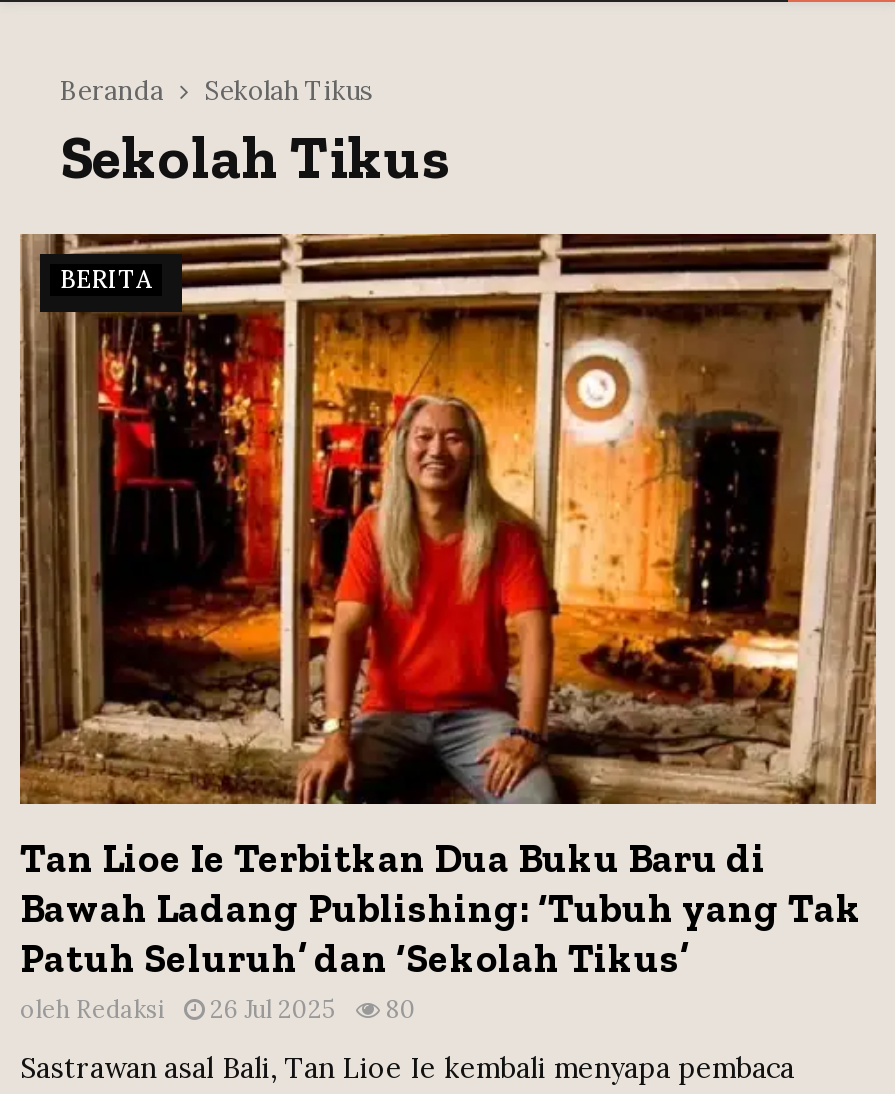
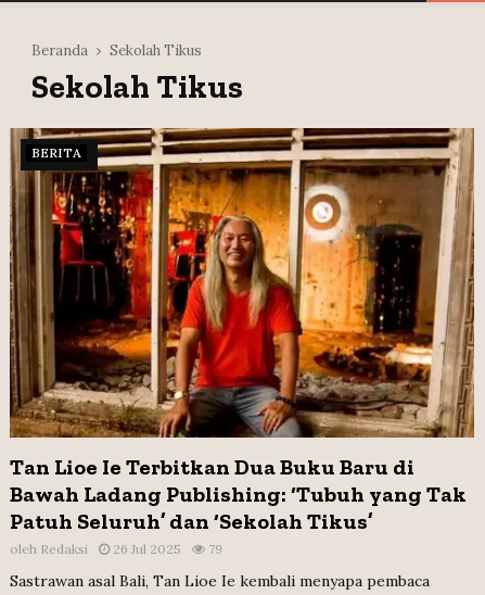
[20,995,416,1025] oleh Redaksi 26 Jul 2025 80 -> [10,541,222,557] oleh Redaksi 26 Jul 2025 79

